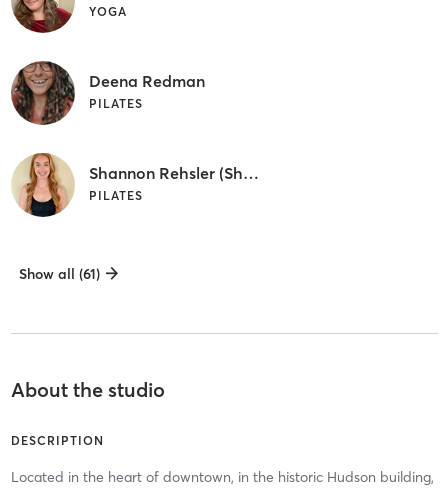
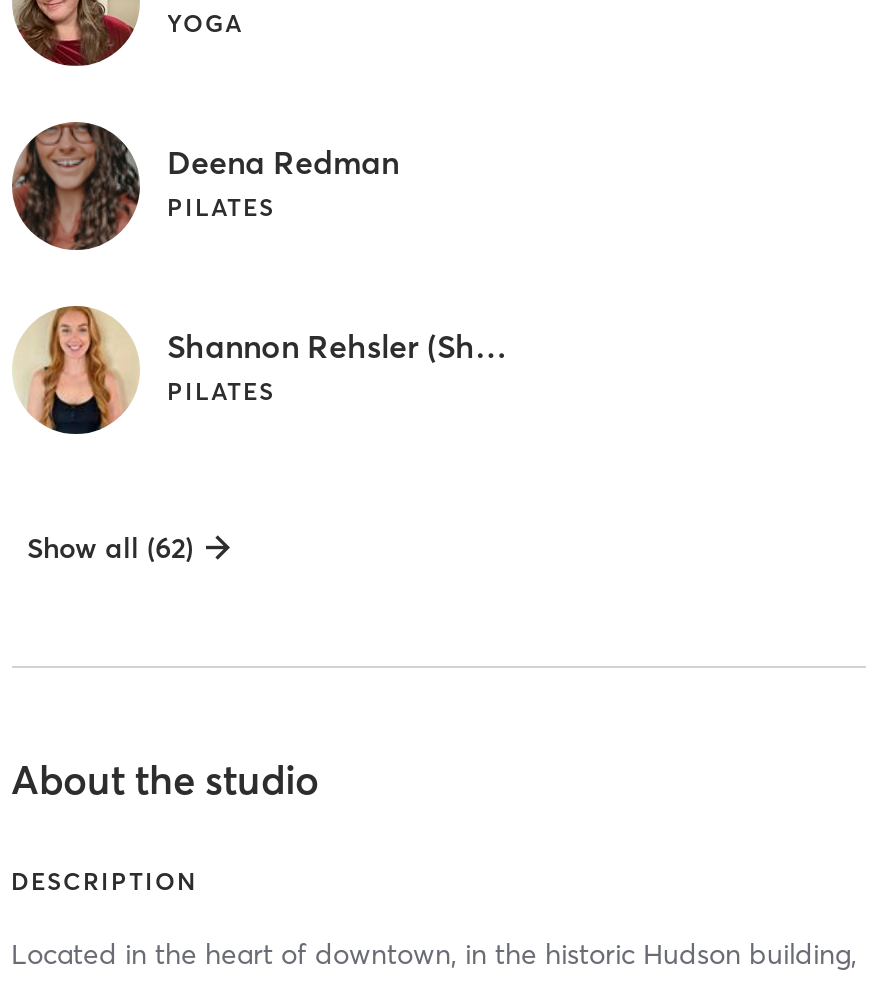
[18,265,99,283] Show all (61) -> [27,530,193,566] Show all (62)

